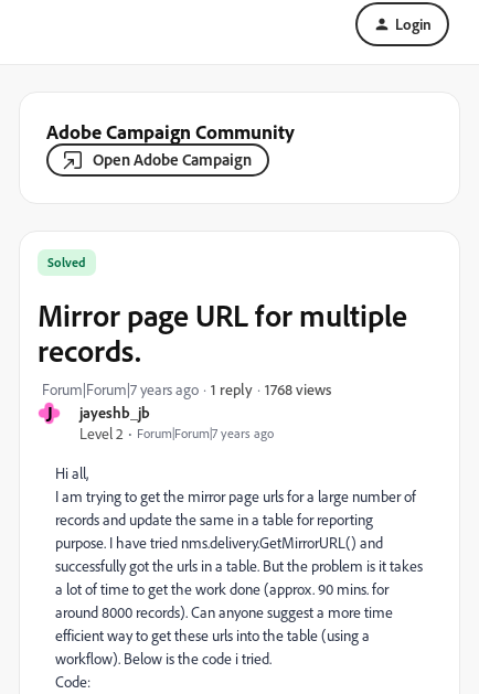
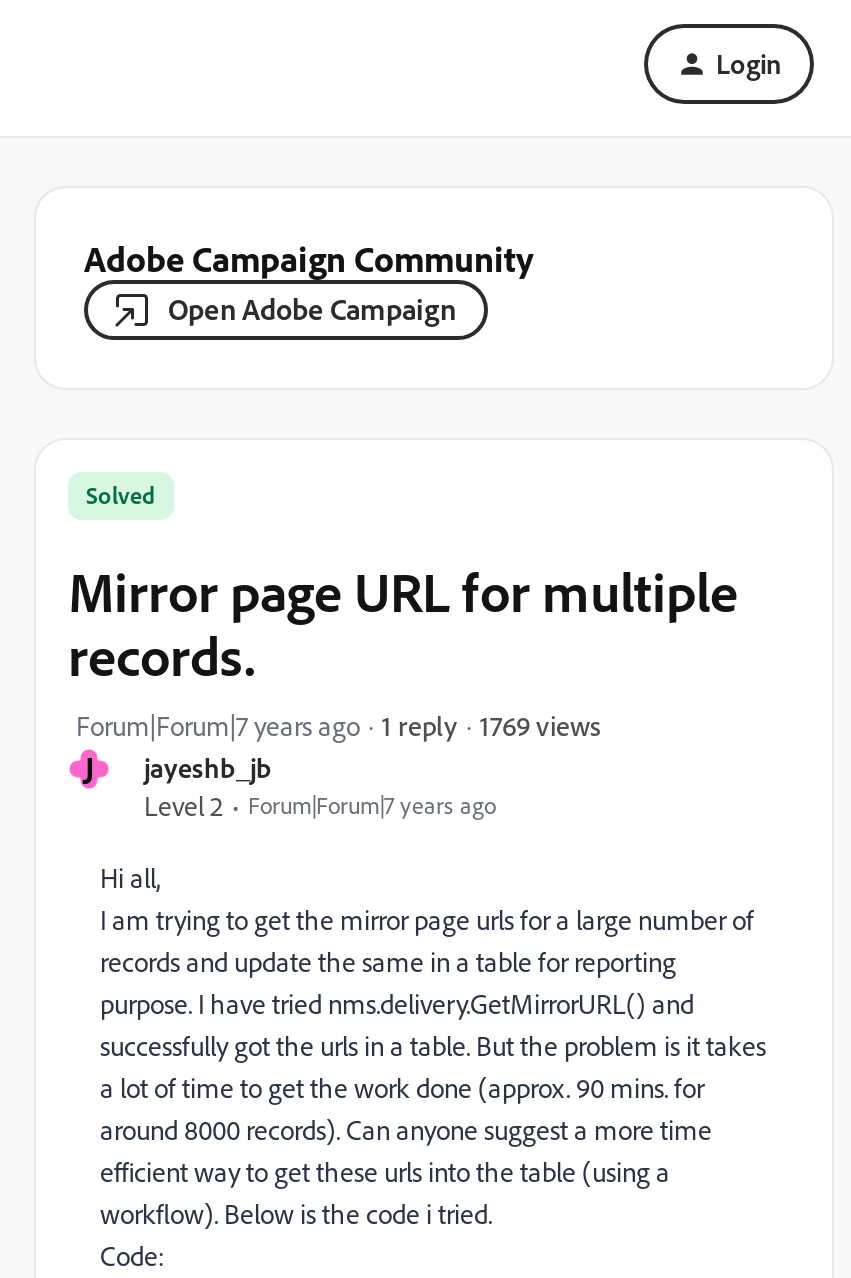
[265,379,331,398] 1768 views -> [480,707,600,741] 1769 views

